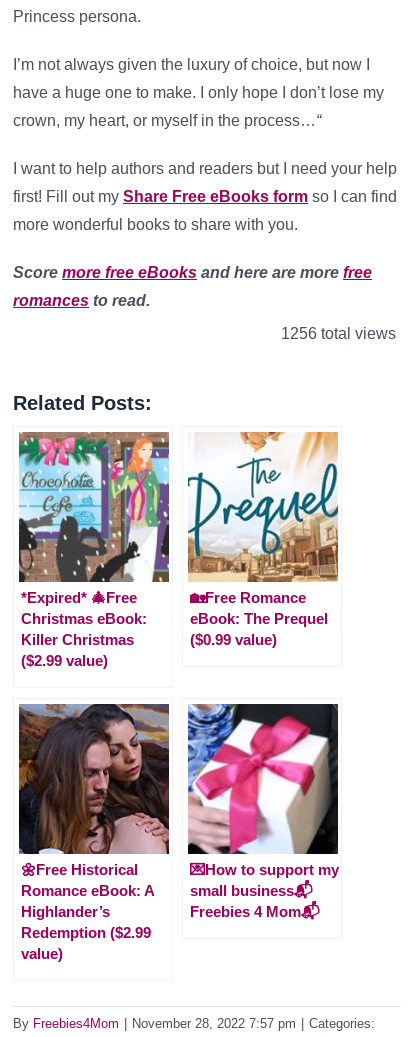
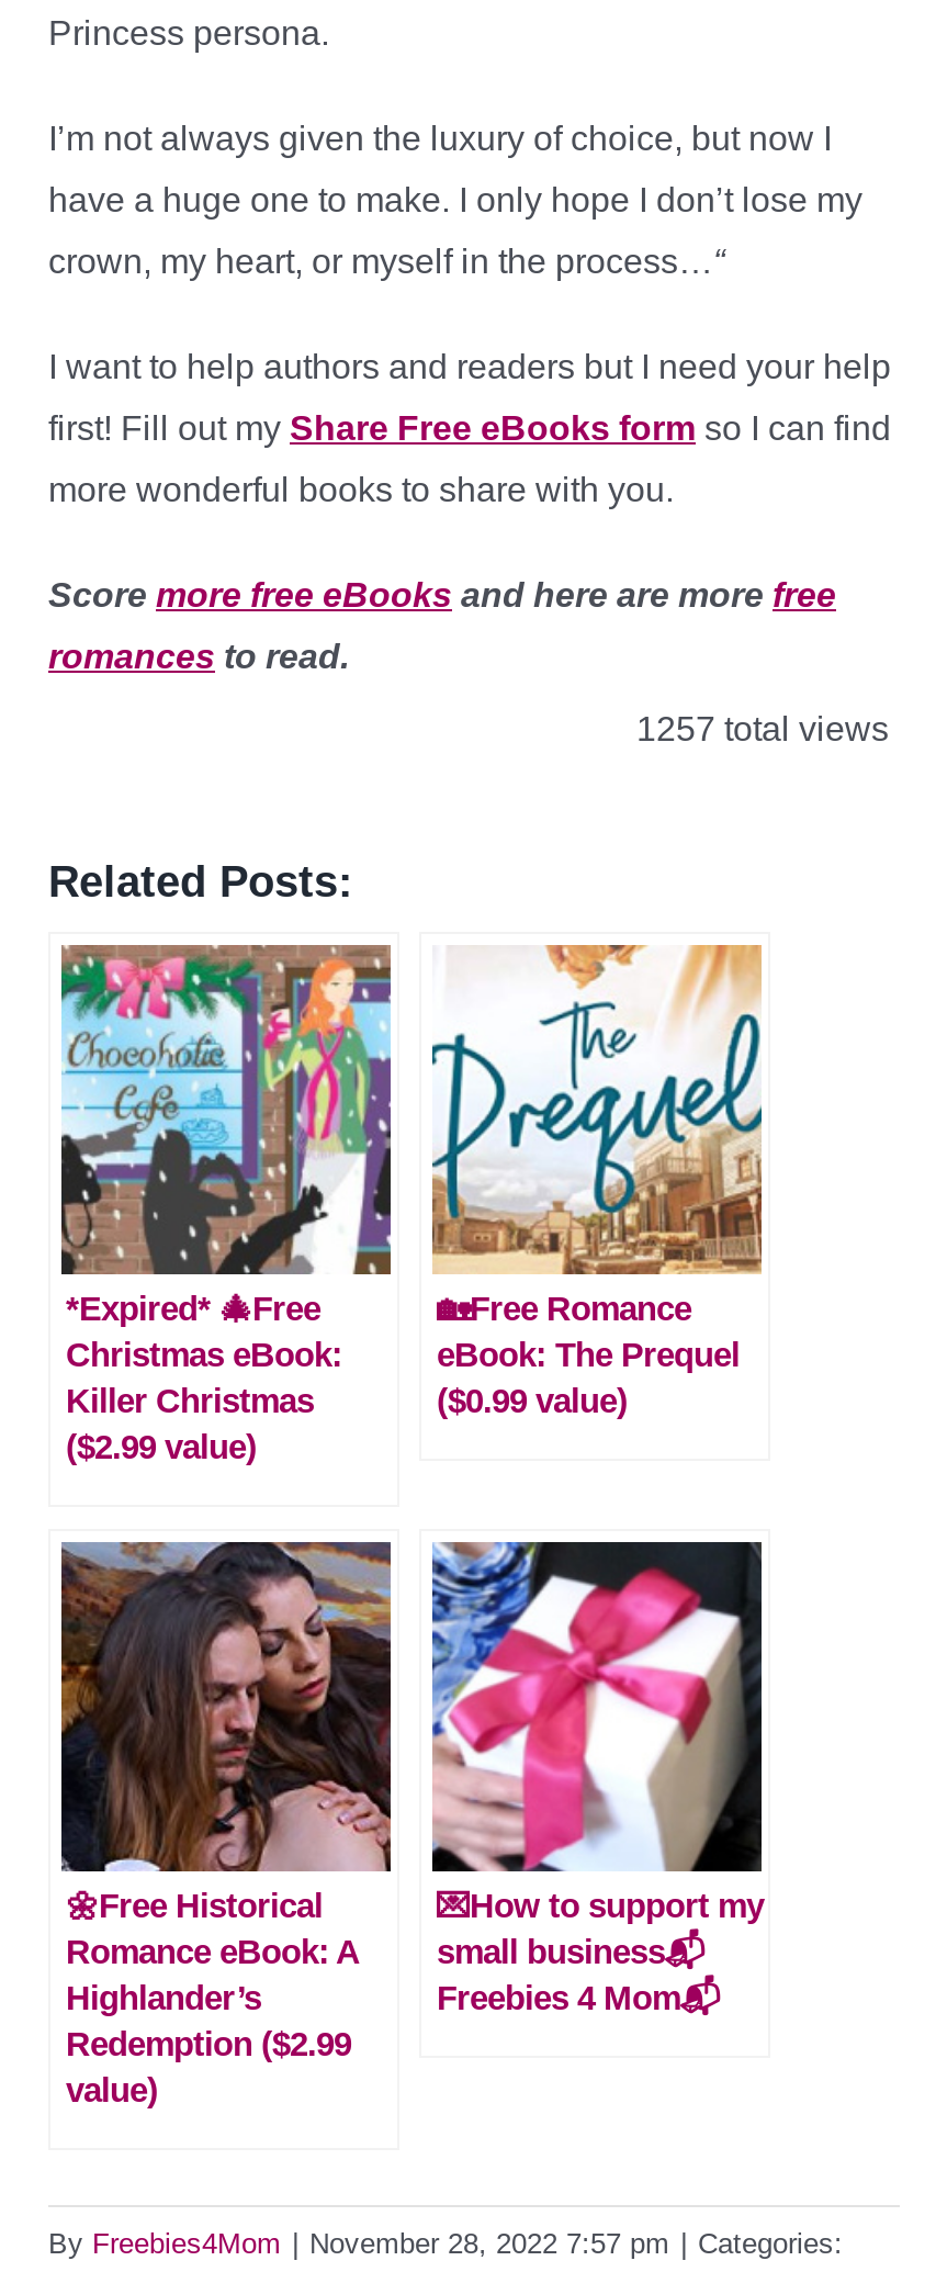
[277,325,396,342] 1256 total views -> [628,710,889,747] 1257 total views

